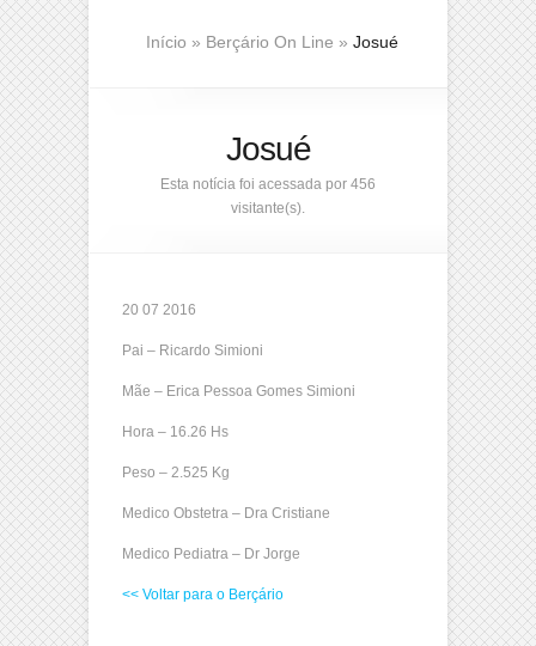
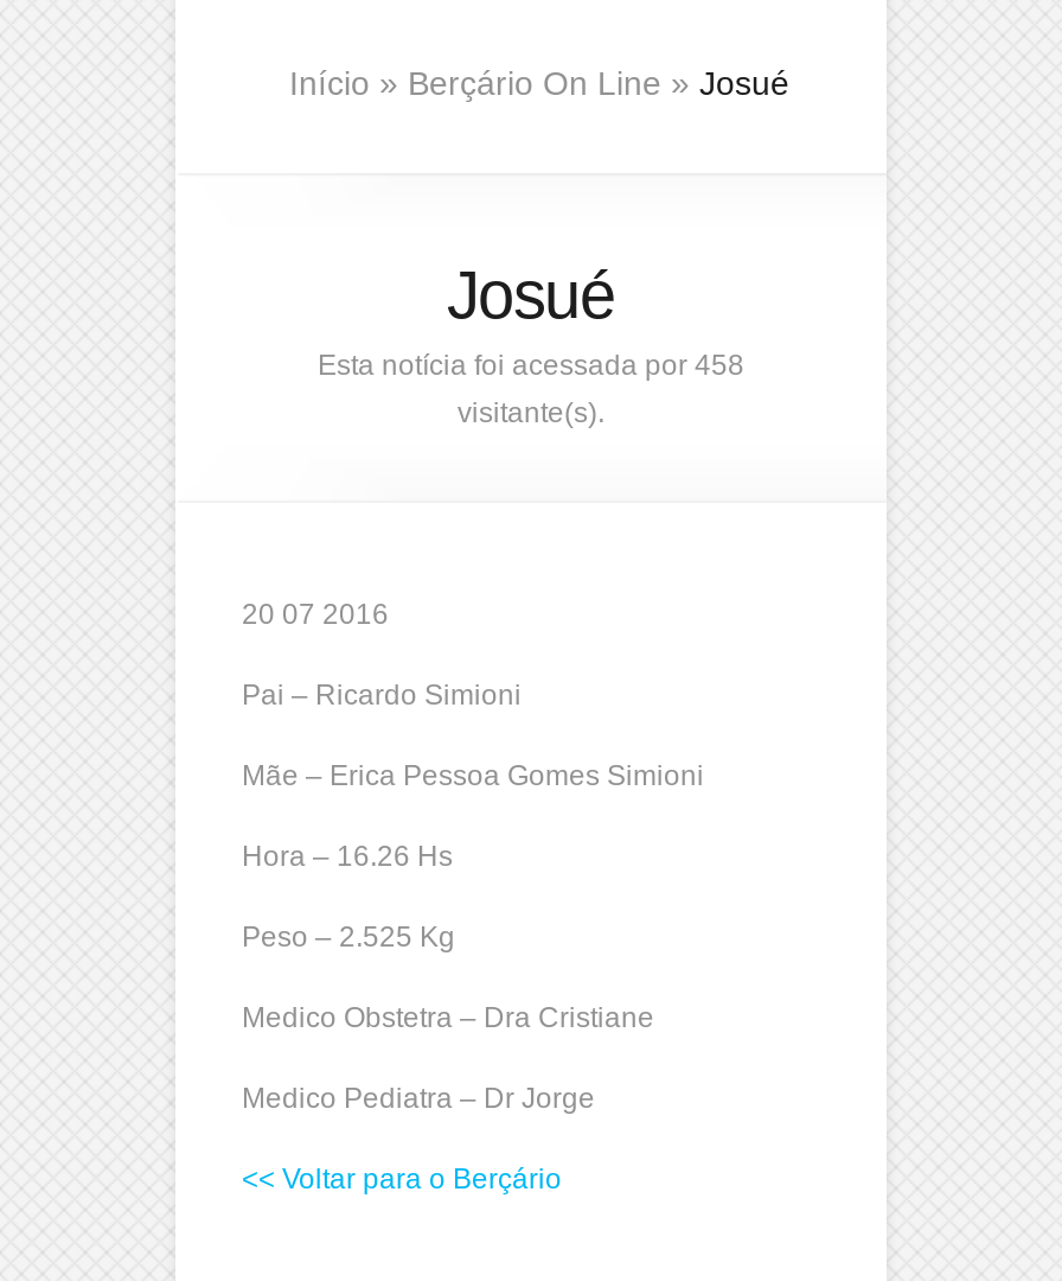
[160,176,376,193] Esta notícia foi acessada por 456 -> [318,349,744,382] Esta notícia foi acessada por 458

